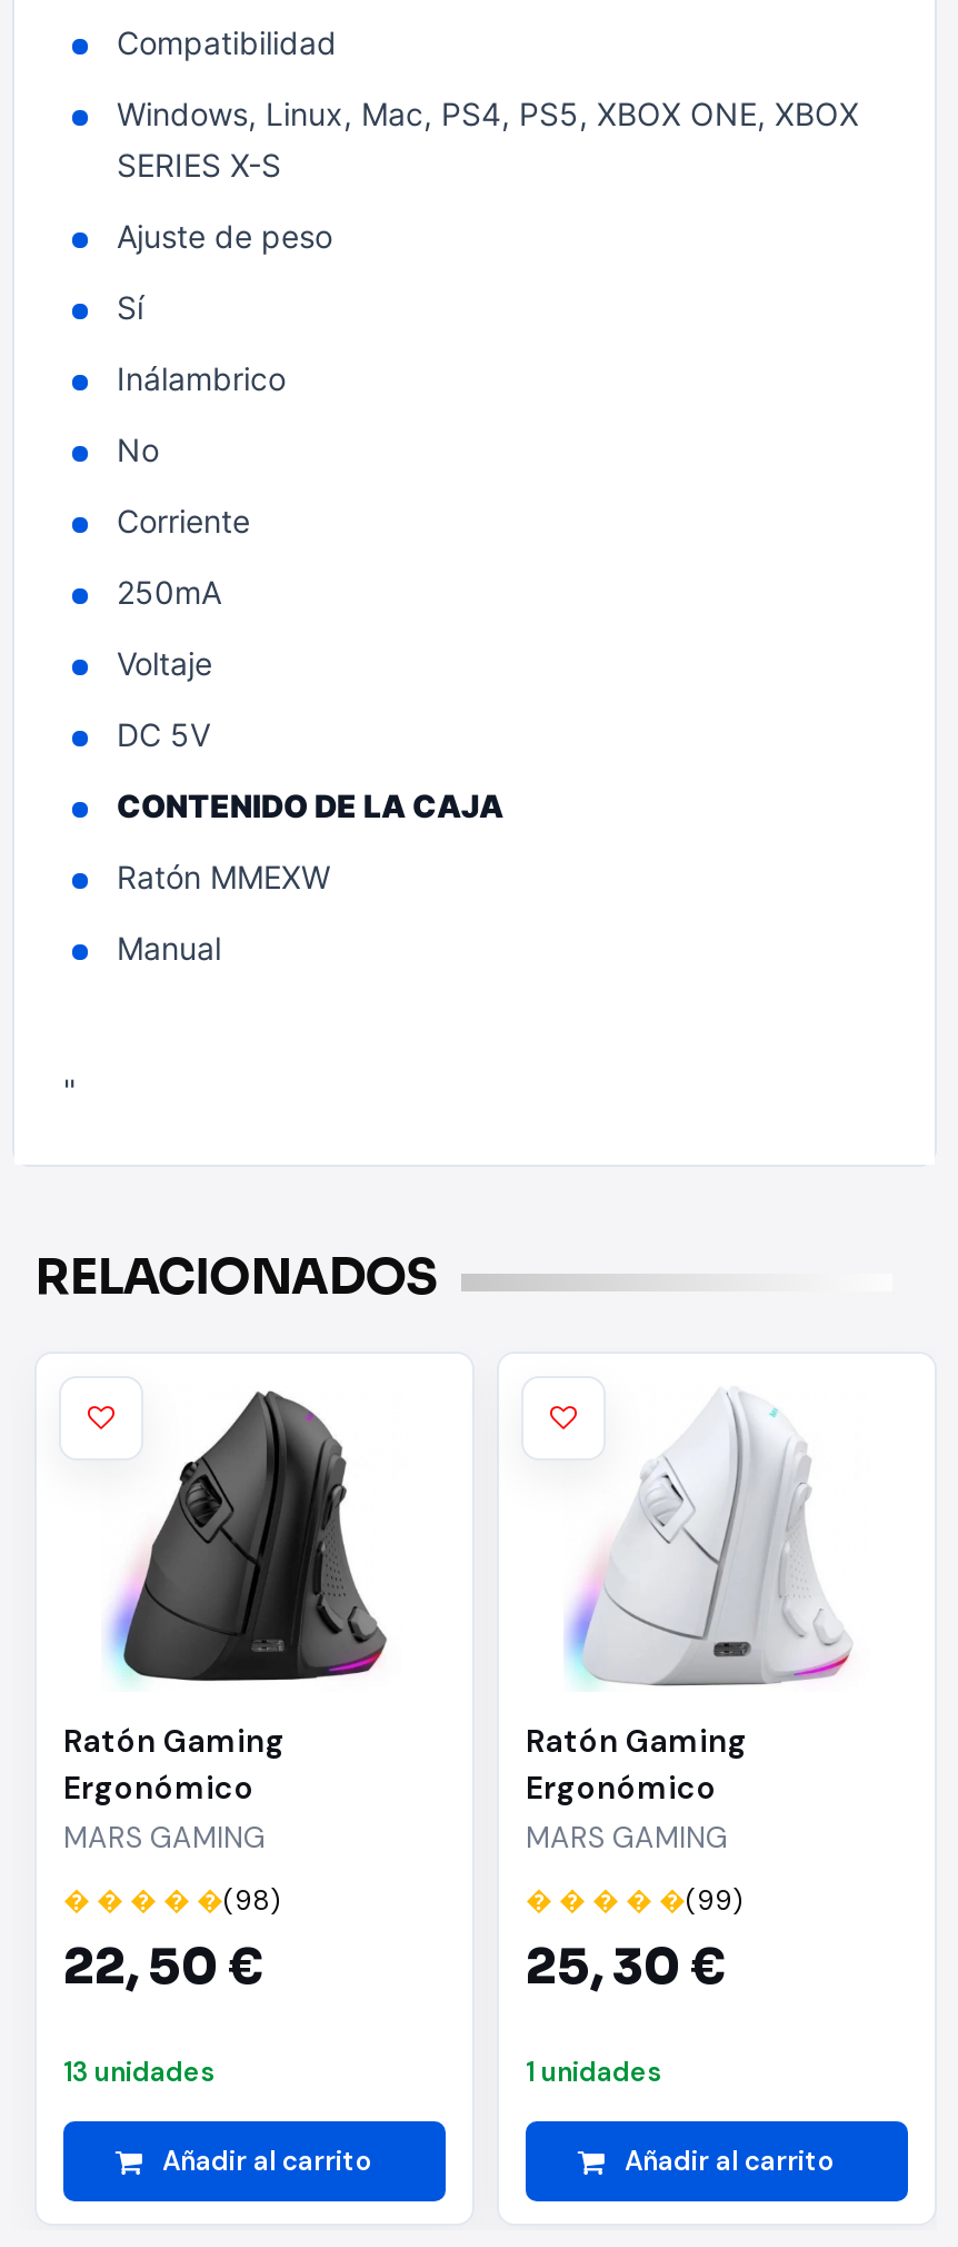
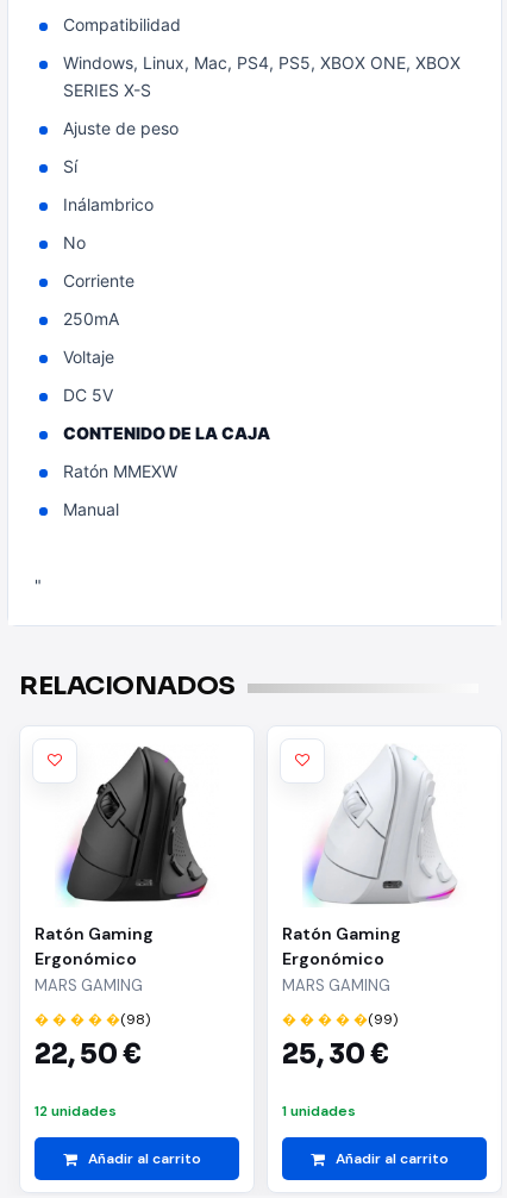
[63,2055,217,2090] 13 unidades -> [35,1102,117,1121] 12 unidades

